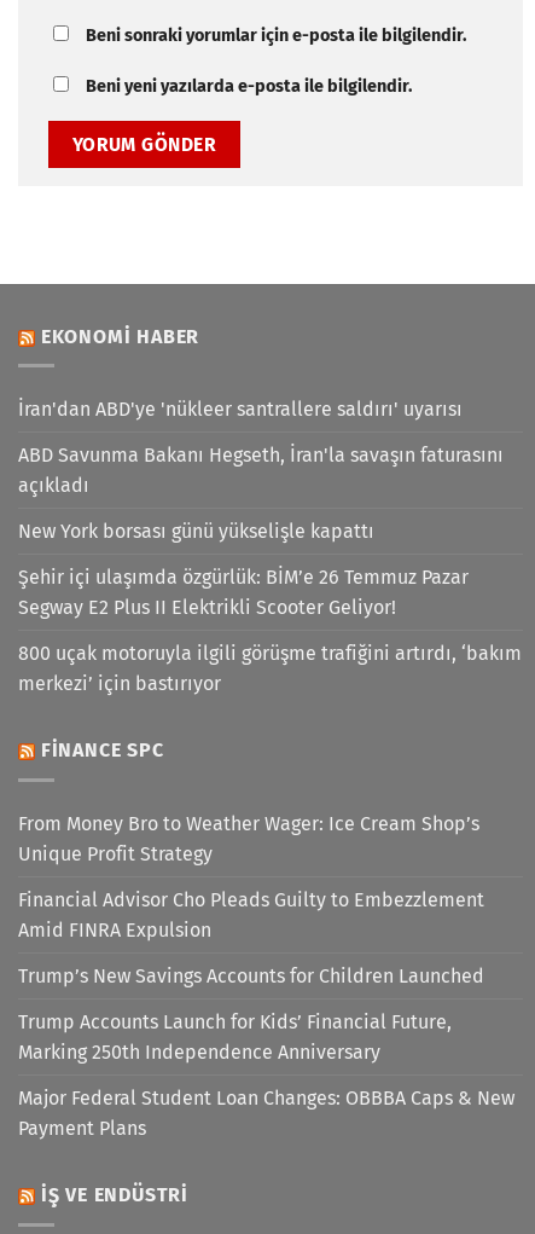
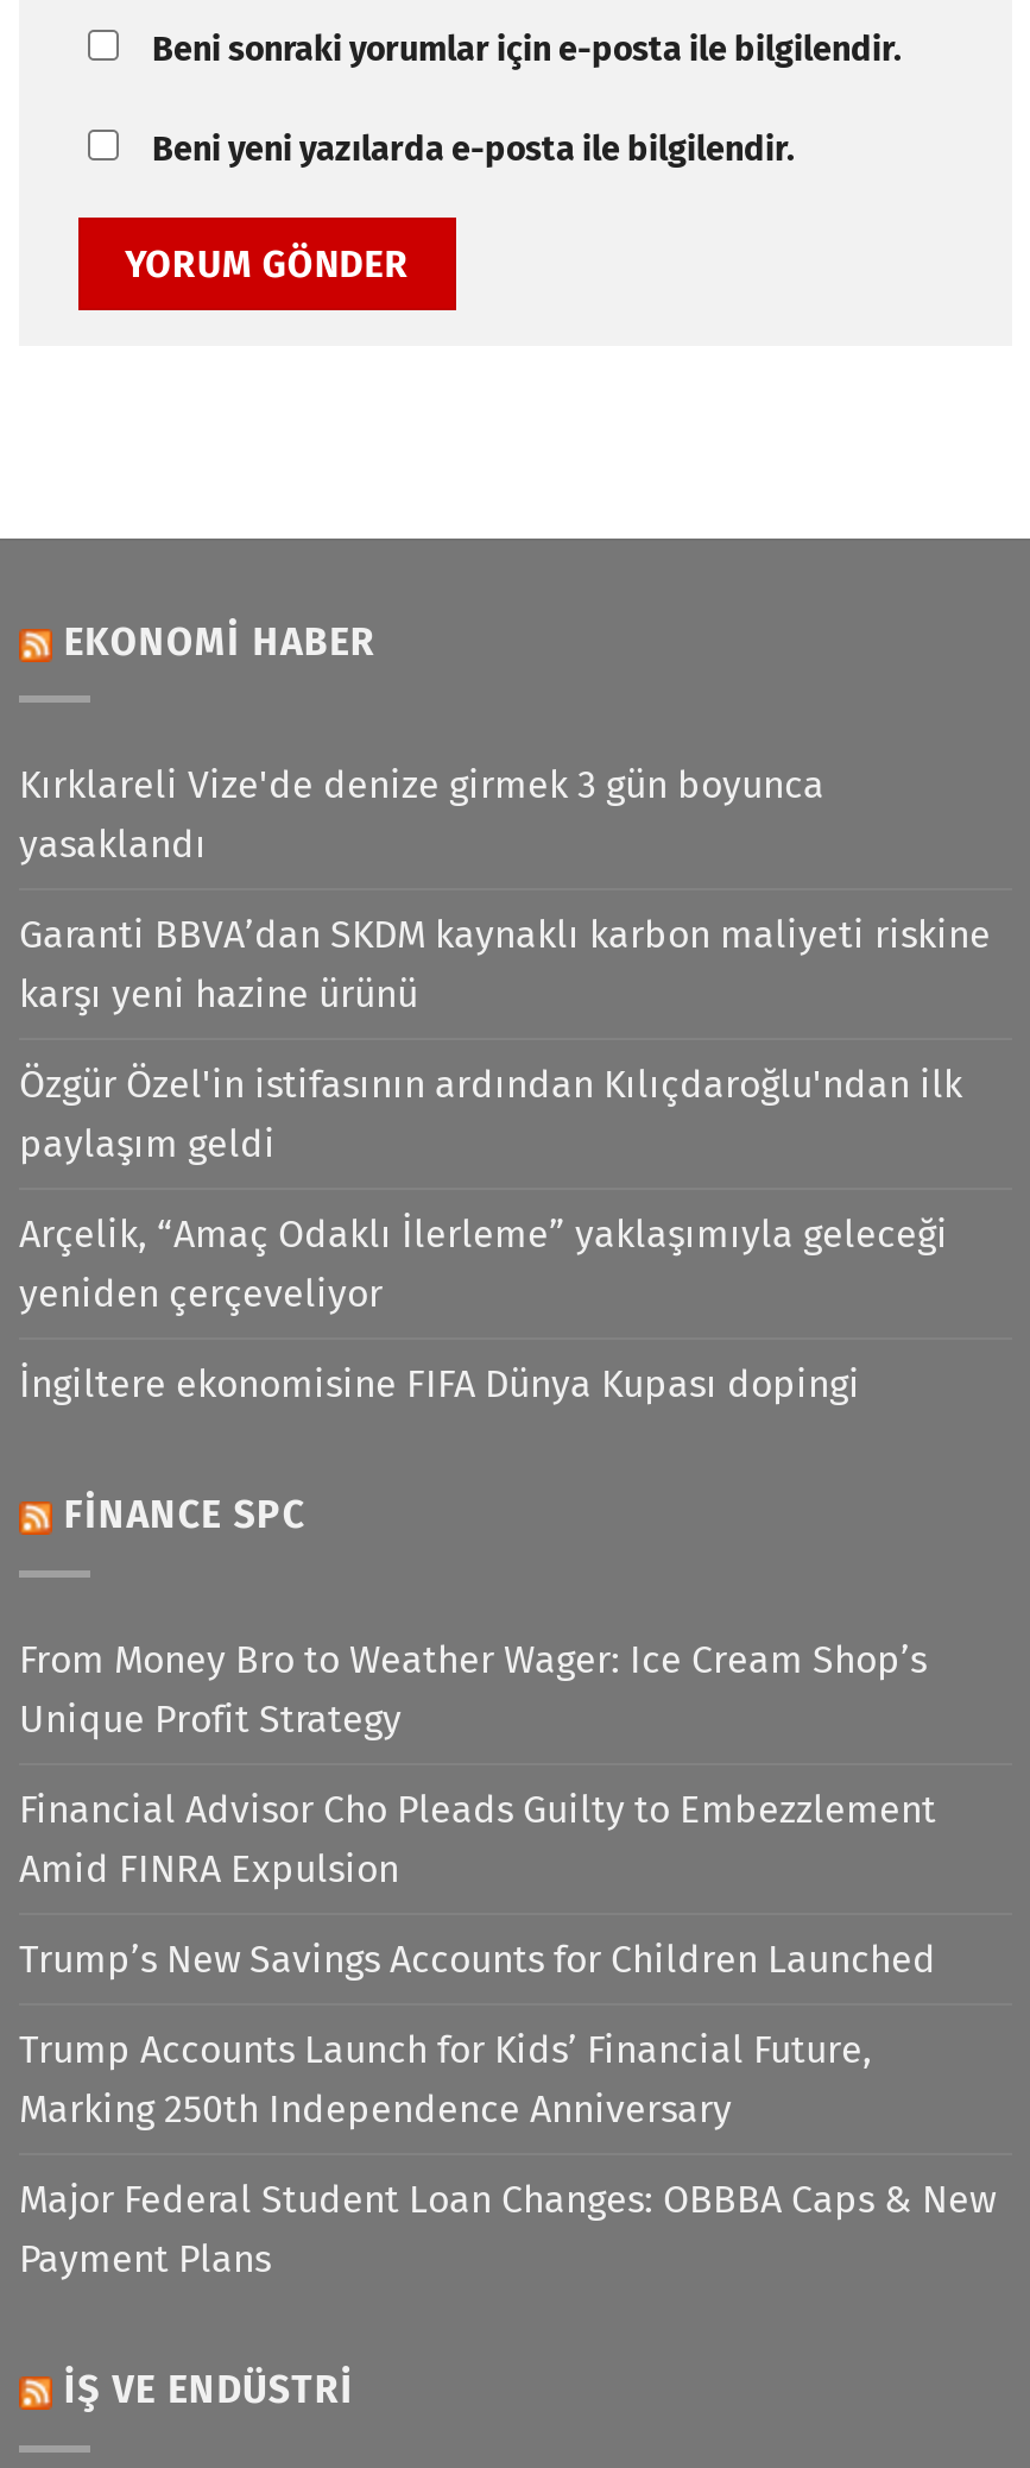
[18,398,463,421] İran'dan ABD'ye 'nükleer santrallere saldırı' uyarısı -> [19,763,824,868] Kırklareli Vize'de denize girmek 3 gün boyunca | yasaklandı
[18,444,504,497] ABD Savunma Bakanı Hegseth, İran'la savaşın faturasını | açıkladı -> [19,913,991,1018] Garanti BBVA’dan SKDM kaynaklı karbon maliyeti riskine | karşı yeni hazine ürünü
[18,520,374,543] New York borsası günü yükselişle kapattı -> [19,1063,962,1167] Özgür Özel'in istifasının ardından Kılıçdaroğlu'ndan ilk | paylaşım geldi
[18,566,469,619] Şehir içi ulaşımda özgürlük: BİM’e 26 Temmuz Pazar | Segway E2 Plus II Elektrikli Scooter Geliyor! -> [19,1213,948,1317] Arçelik, “Amaç Odaklı İlerleme” yaklaşımıyla geleceği | yeniden çerçeveliyor
[18,642,522,696] 800 uçak motoruyla ilgili görüşme trafiğini artırdı, ‘bakım | merkezi’ için bastırıyor -> [19,1362,860,1408] İngiltere ekonomisine FIFA Dünya Kupası dopingi

